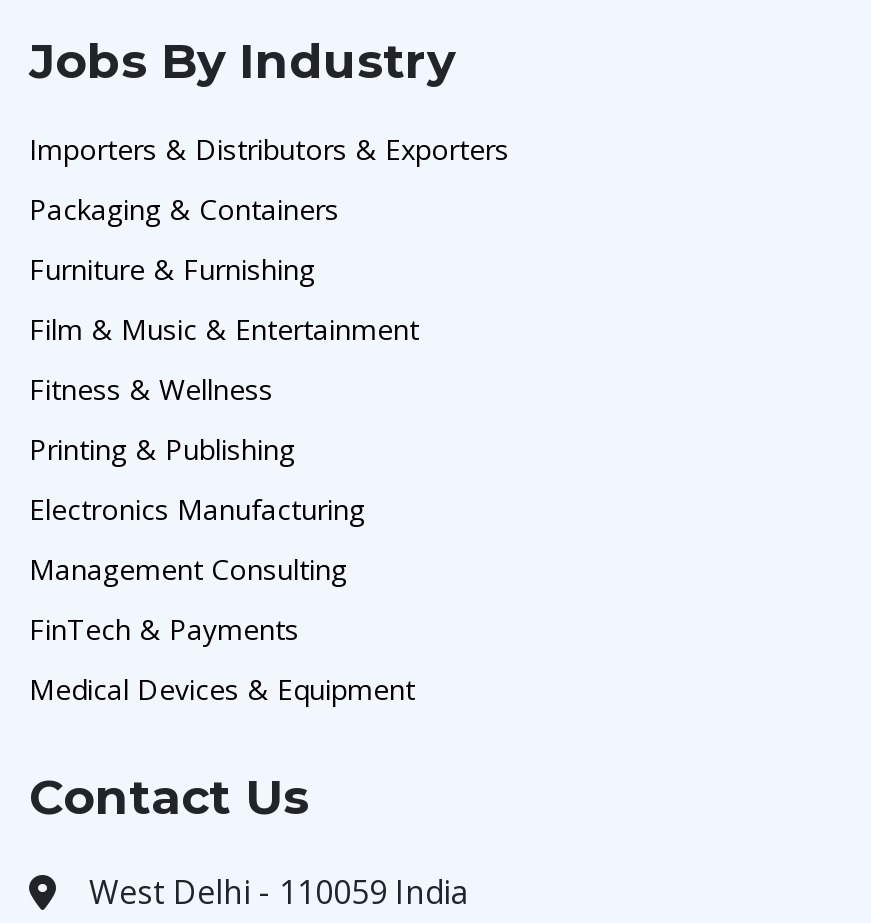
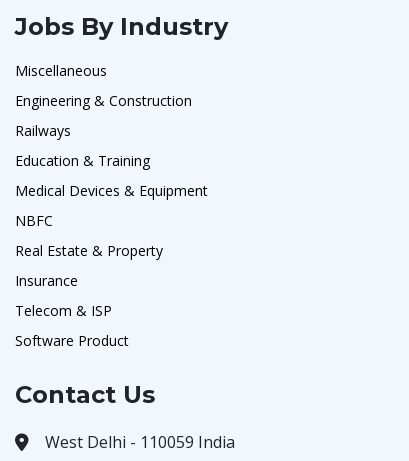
[29,129,509,647] Importers & Distributors & Exporters | Packaging & Containers | Furniture & Furnishing | Film & Music & Entertainment | Fitness & Wellness | Printing & Publishing | Electronics Manufacturing | Management Consulting | FinTech & Payments -> [15,61,192,170] Miscellaneous | Engineering & Construction | Railways | Education & Training
moved [29,669,415,707] -> [15,181,208,200]: Medical Devices & Equipment
none -> [15,211,163,350] NBFC | Real Estate & Property | Insurance | Telecom & ISP | Software Product

